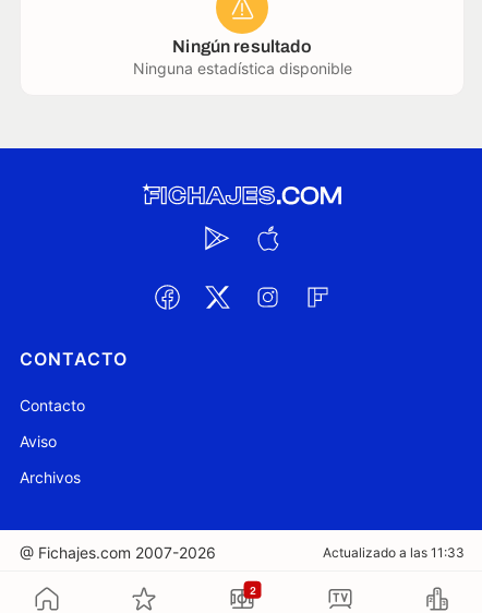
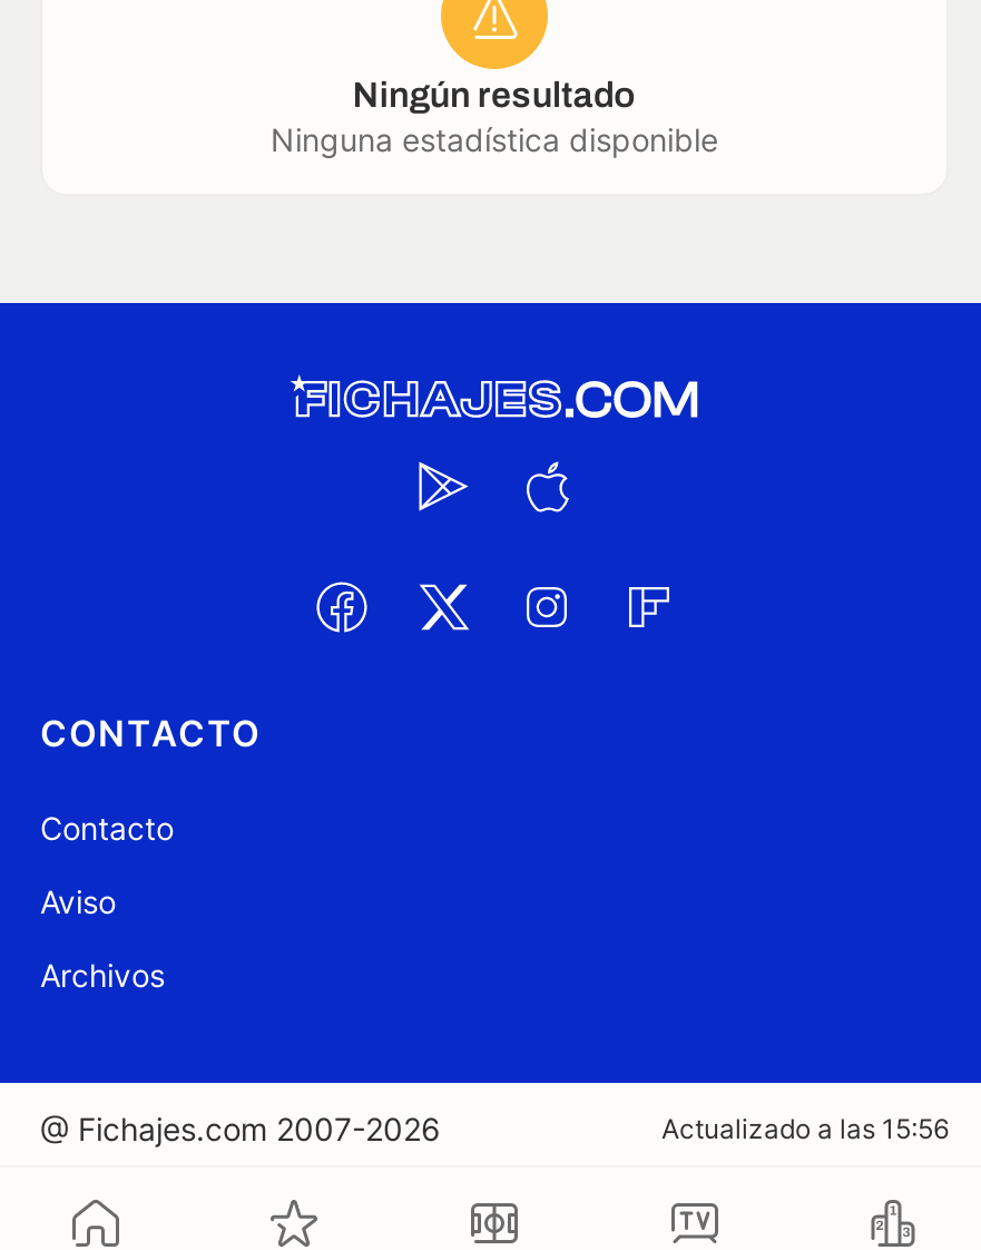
[323,544,465,561] Actualizado a las 11:33 -> [661,1112,949,1145] Actualizado a las 15:56
[249,584,256,596] 2 -> none

